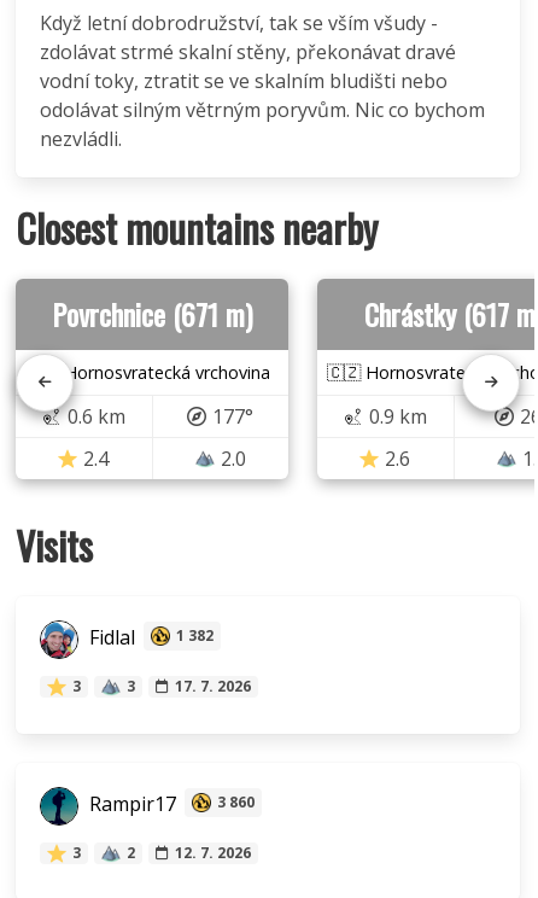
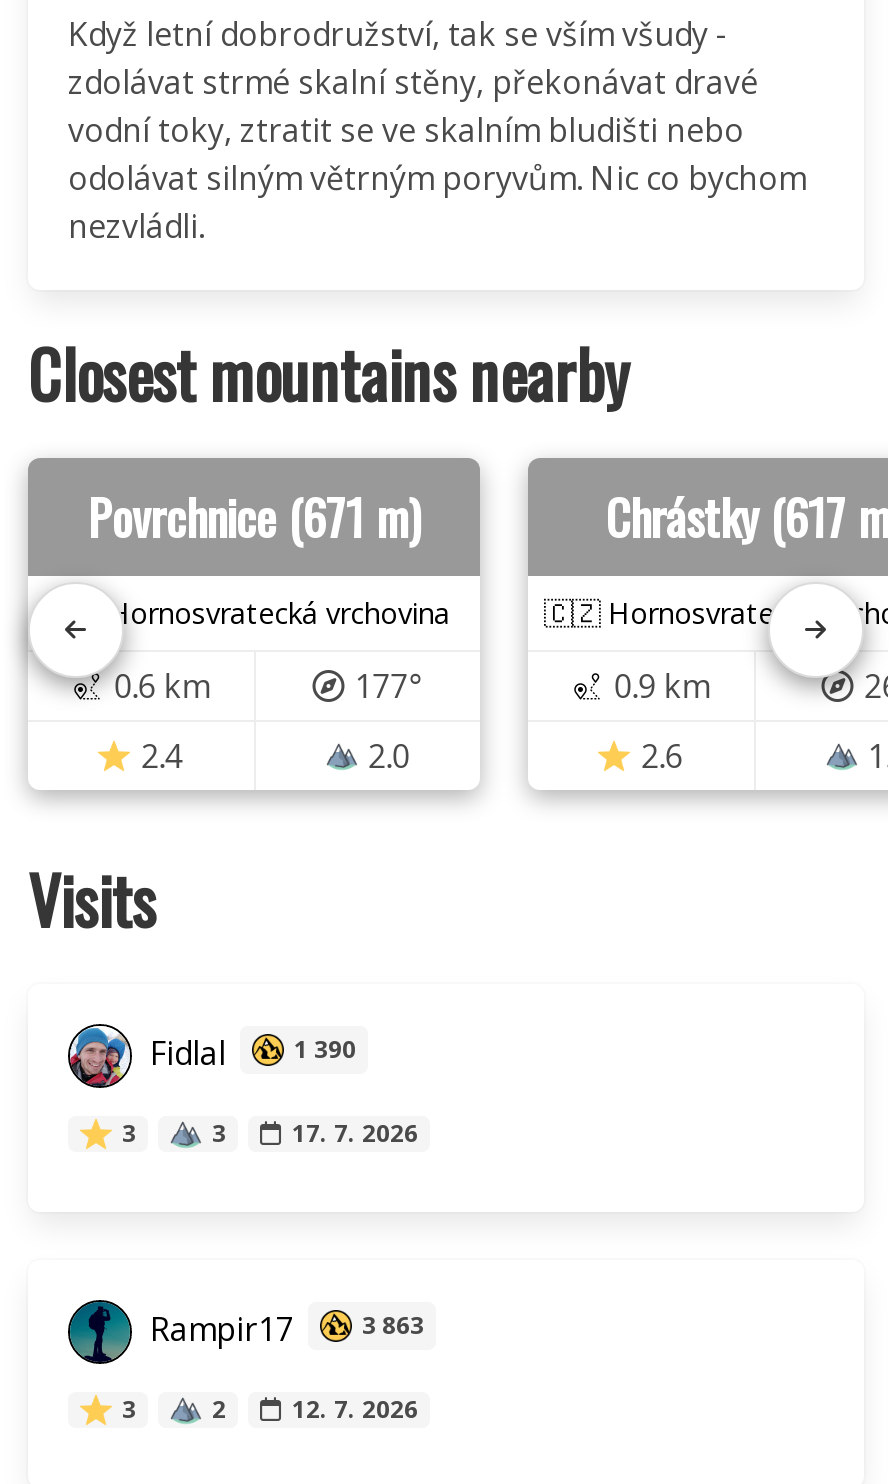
[84,625,214,652] Fidlal 1 382 -> [142,1032,356,1076] Fidlal 1 390
[84,792,255,818] Rampir17 3 860 -> [142,1308,424,1352] Rampir17 3 863

